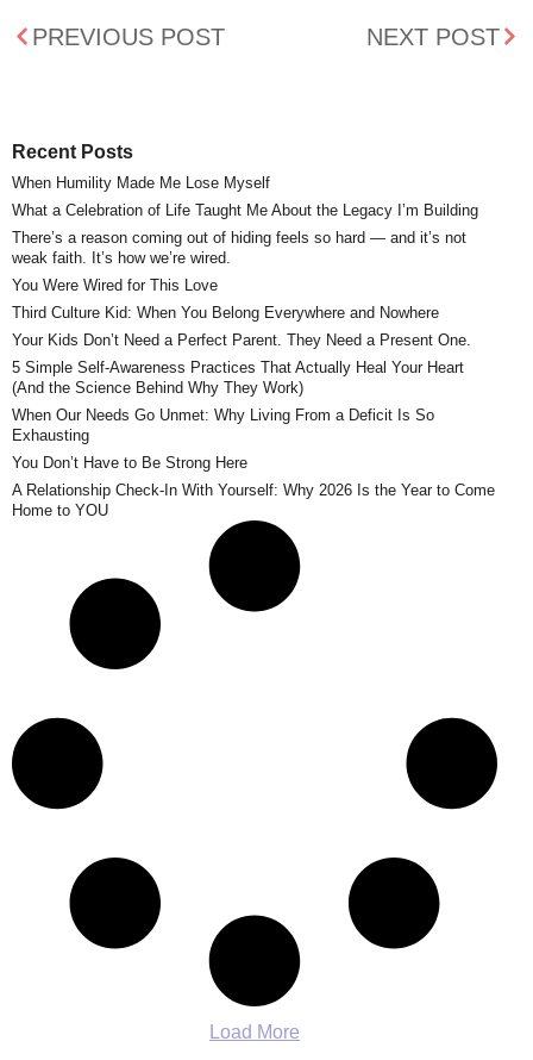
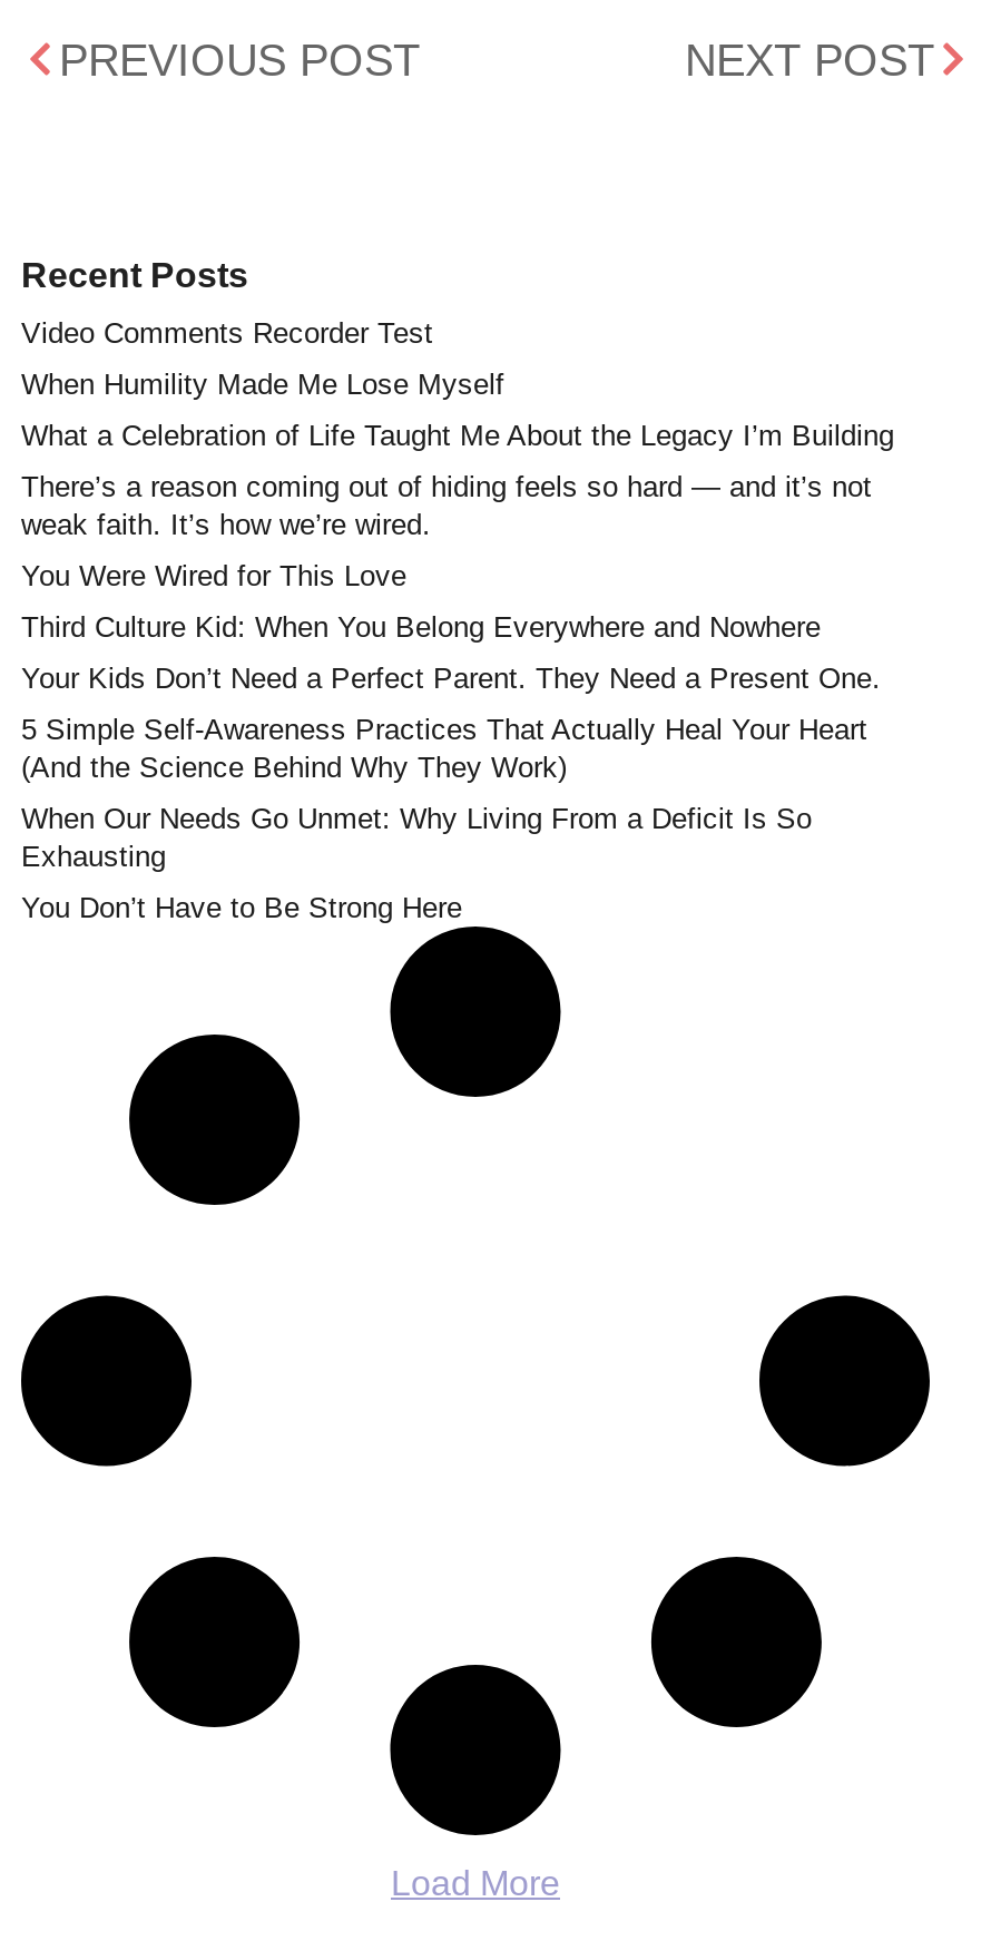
none -> [21,315,433,349] Video Comments Recorder Test
moved [12,173,478,471] -> [21,367,894,923]: When Humility Made Me Lose Myself | What a Celebration of Life Taught Me About the Legacy I’m Building | There’s a reason coming out of hiding feels so hard — and it’s not | ... | Exhausting | You Don’t Have to Be Strong Here
[12,481,495,519] A Relationship Check-In With Yourself: Why 2026 Is the Year to Come | Home to YOU -> none

